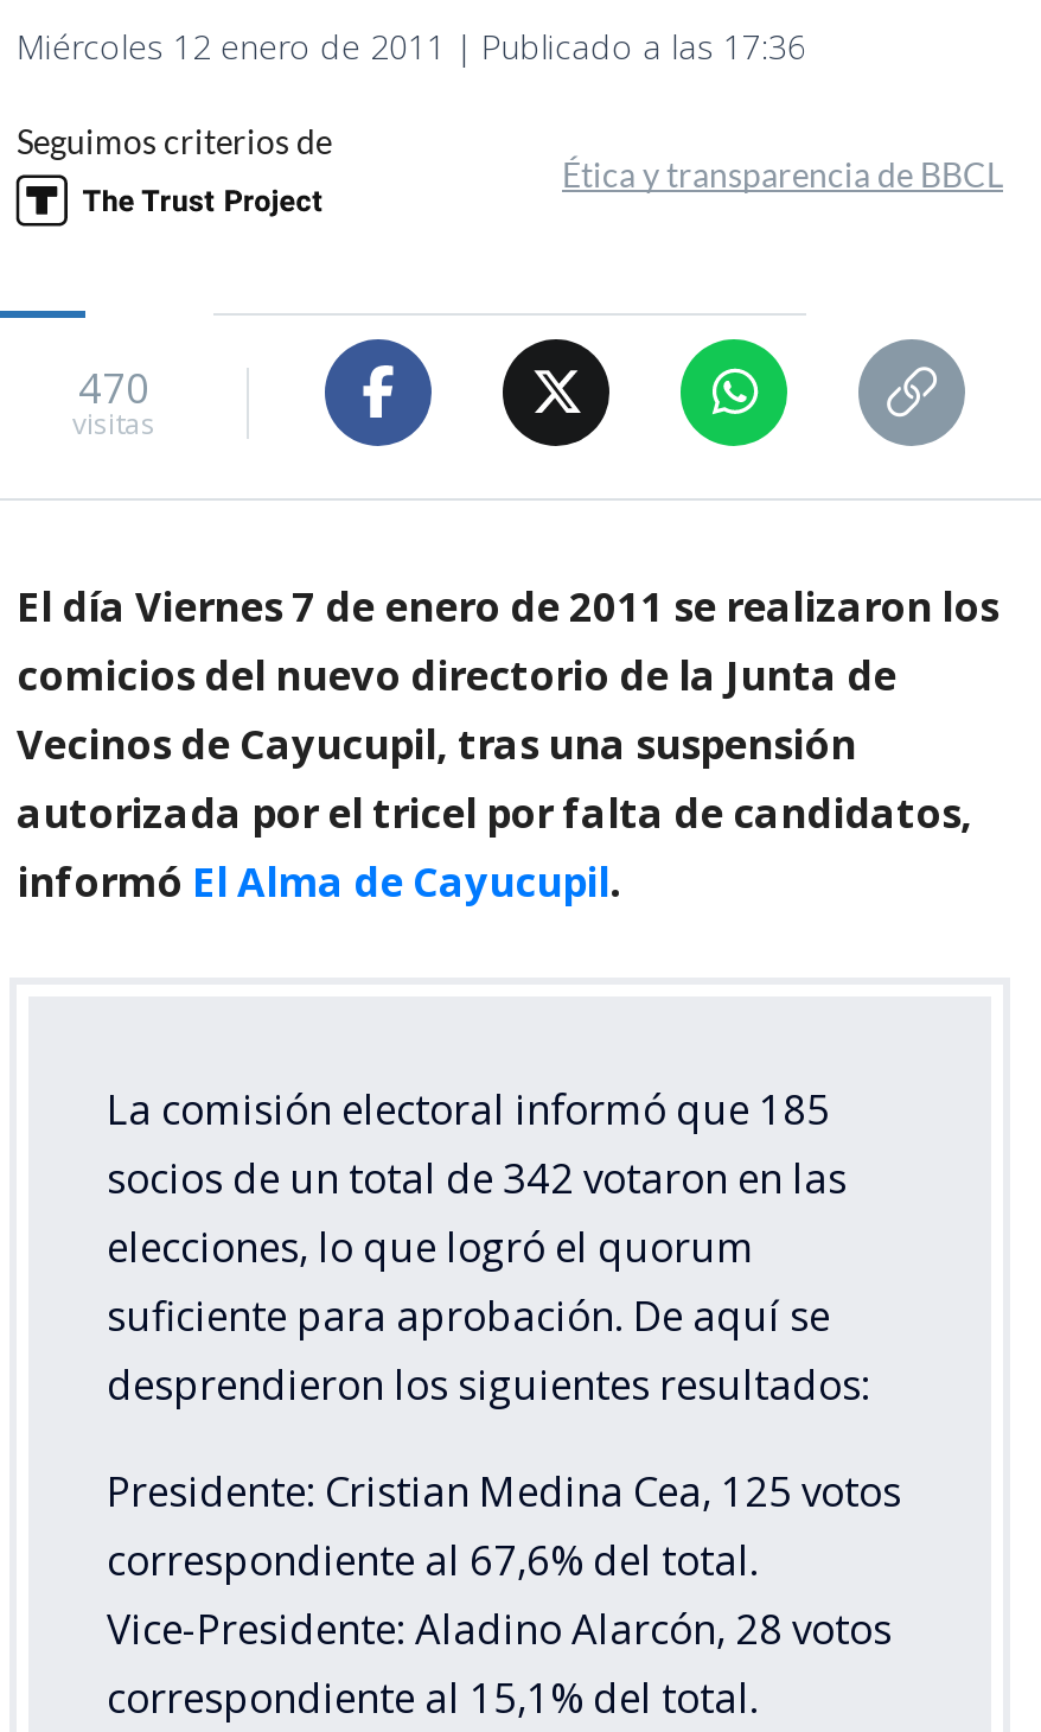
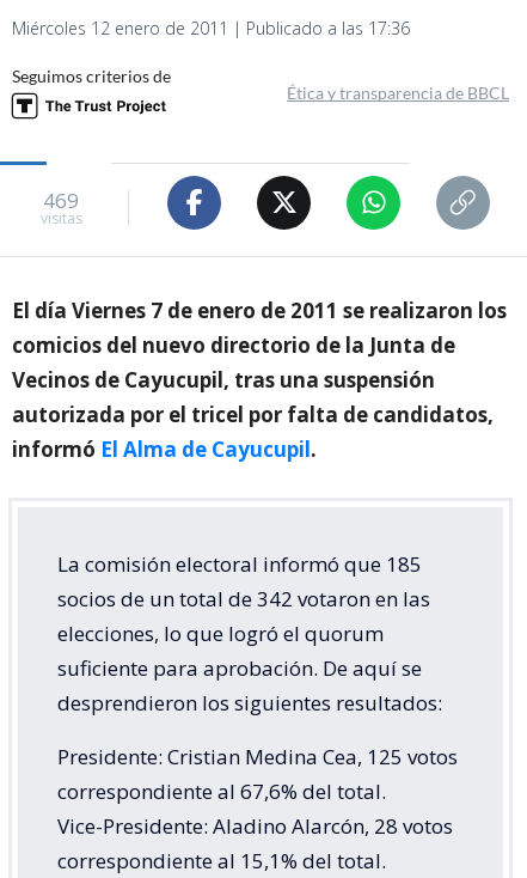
[78,361,149,416] 470 -> [43,187,79,214] 469

